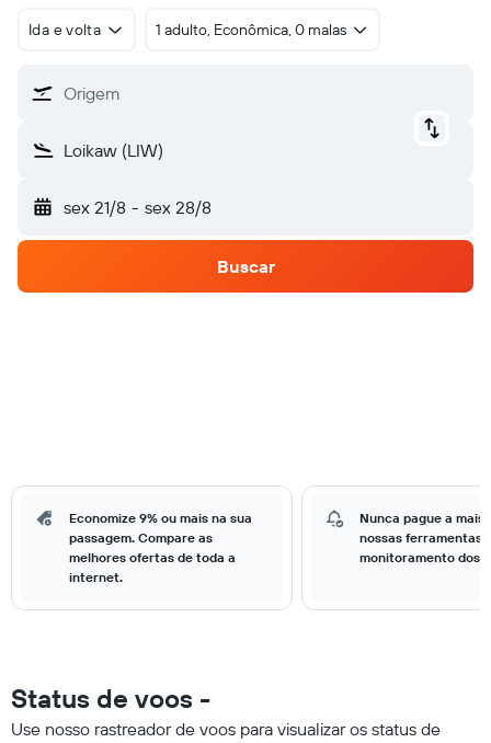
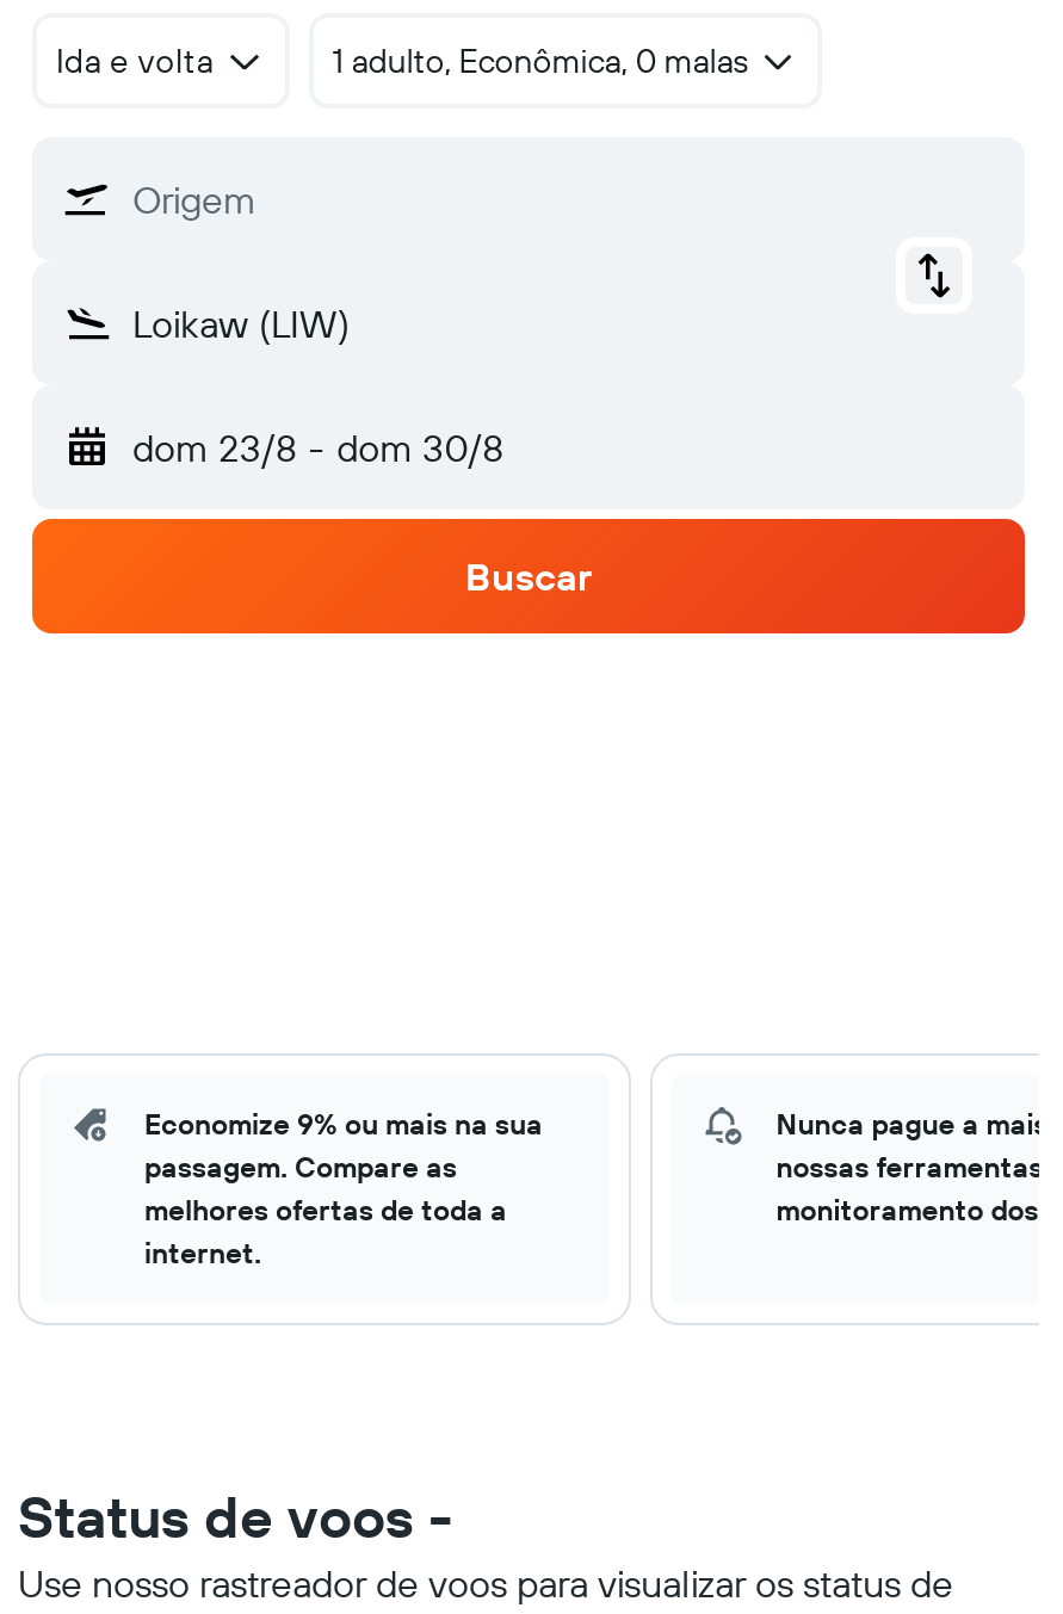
[64,196,211,218] sex 21/8 - sex 28/8 -> [132,423,504,471] dom 23/8 - dom 30/8

